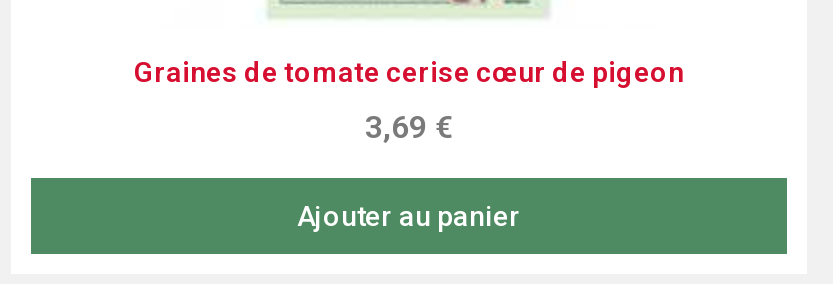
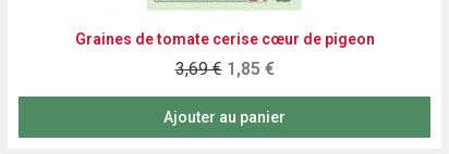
[365,108,453,146] 3,69 € -> [175,59,274,79] 3,69 € 1,85 €

